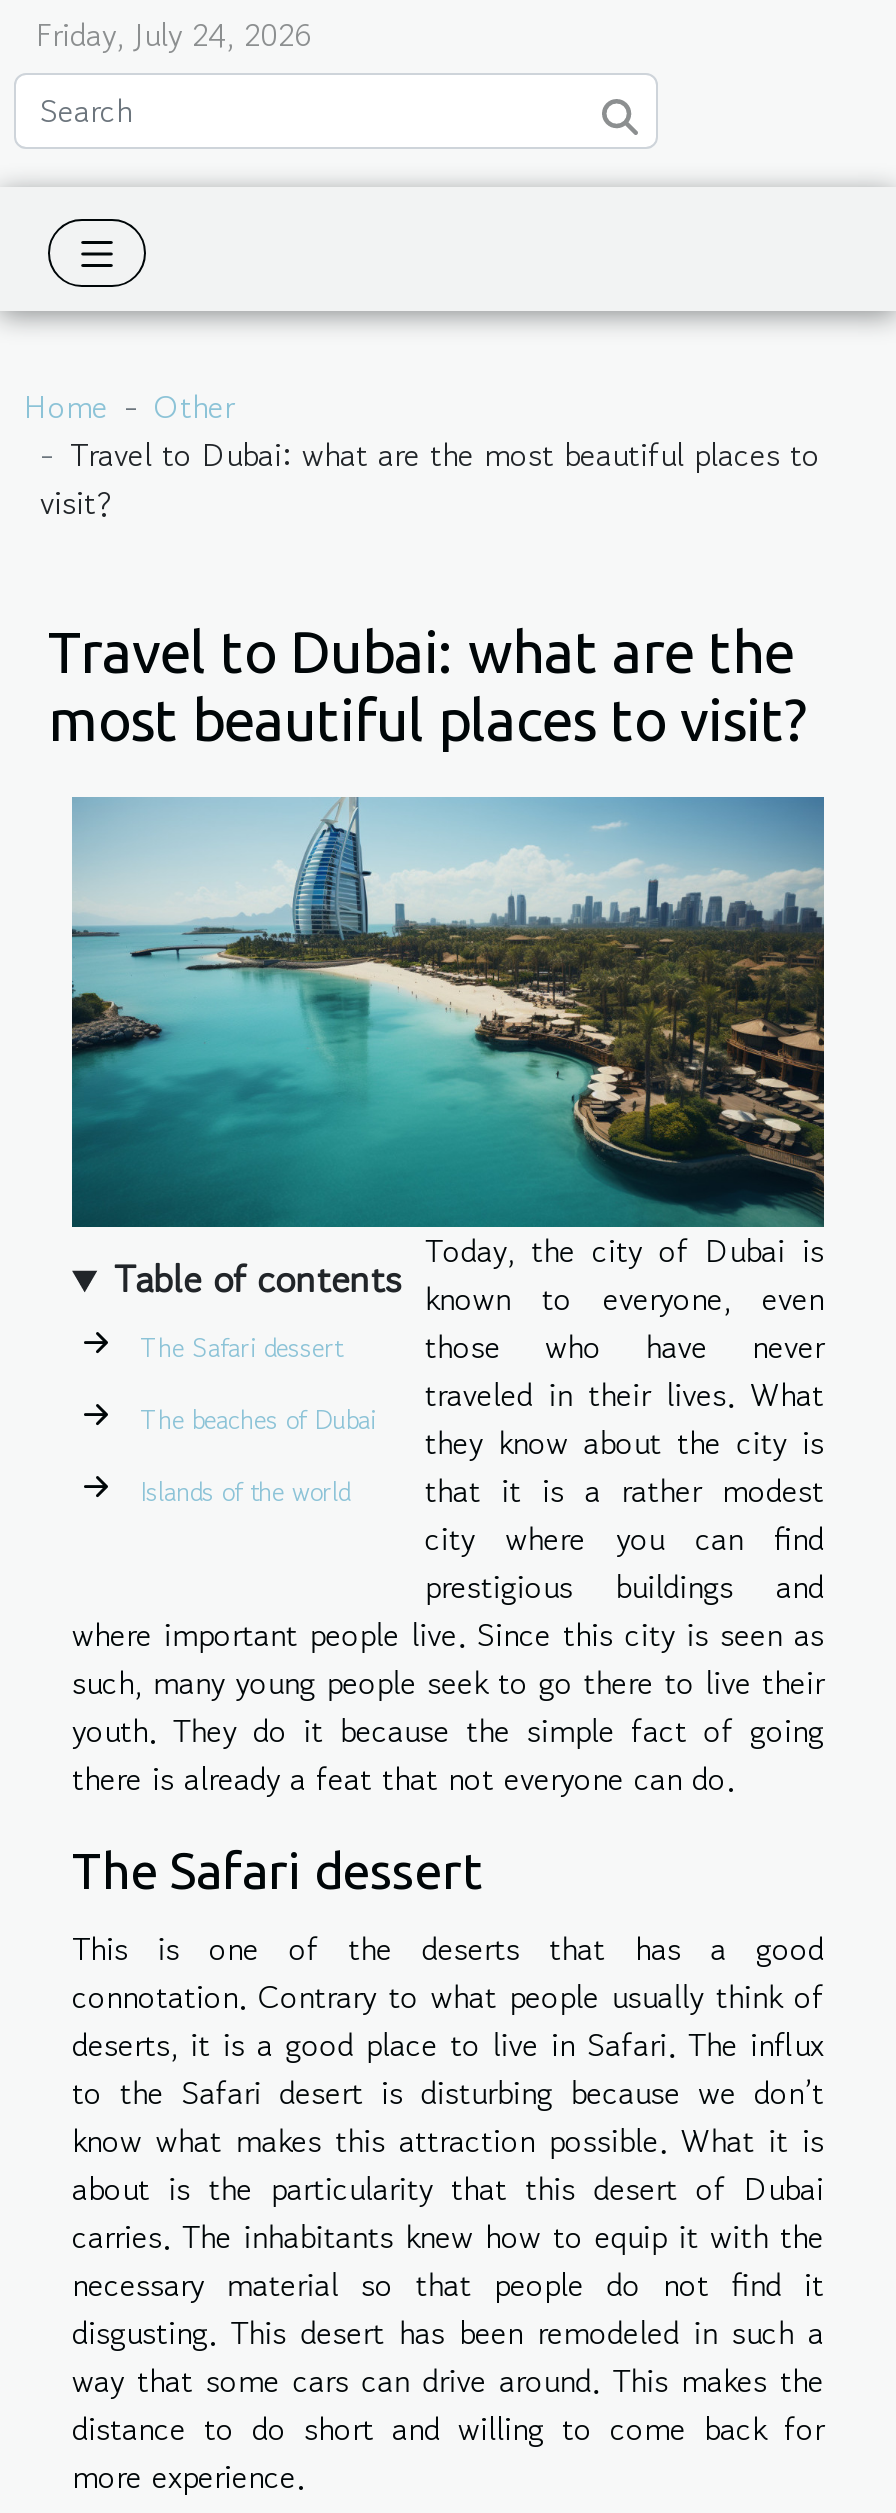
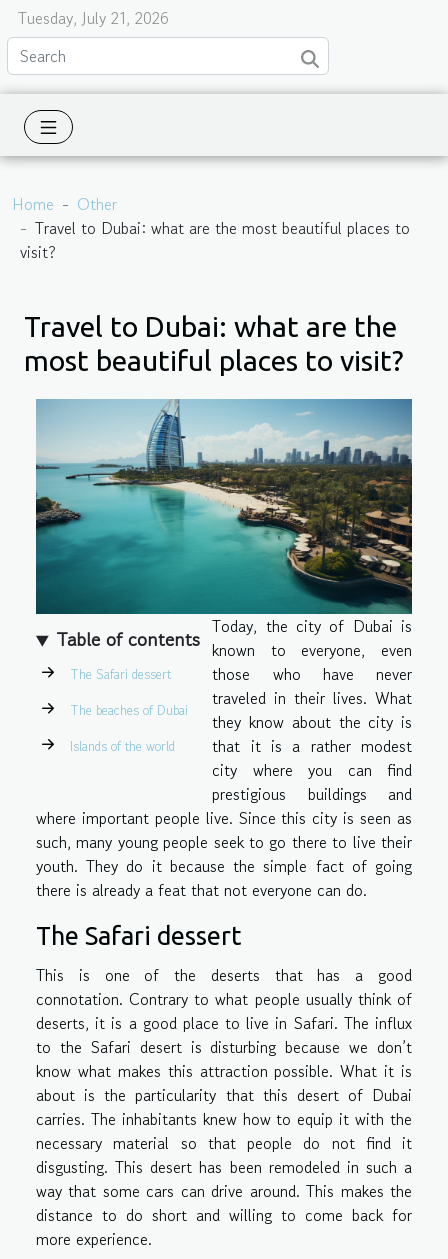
[36,11,312,59] Friday, July 24, 2026 -> [18,6,169,30] Tuesday, July 21, 2026

